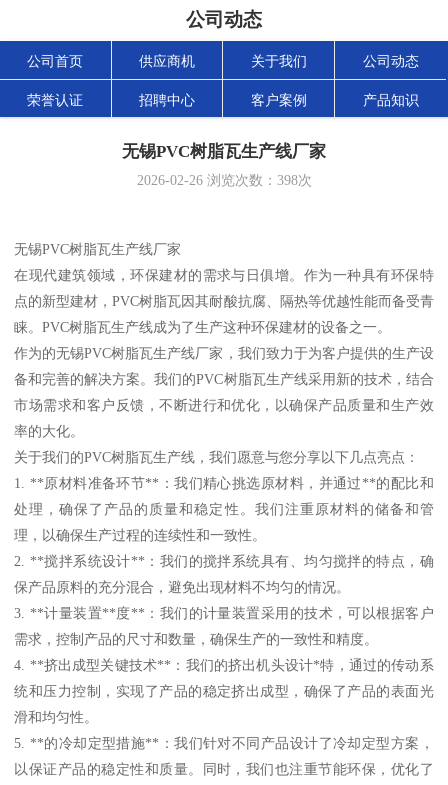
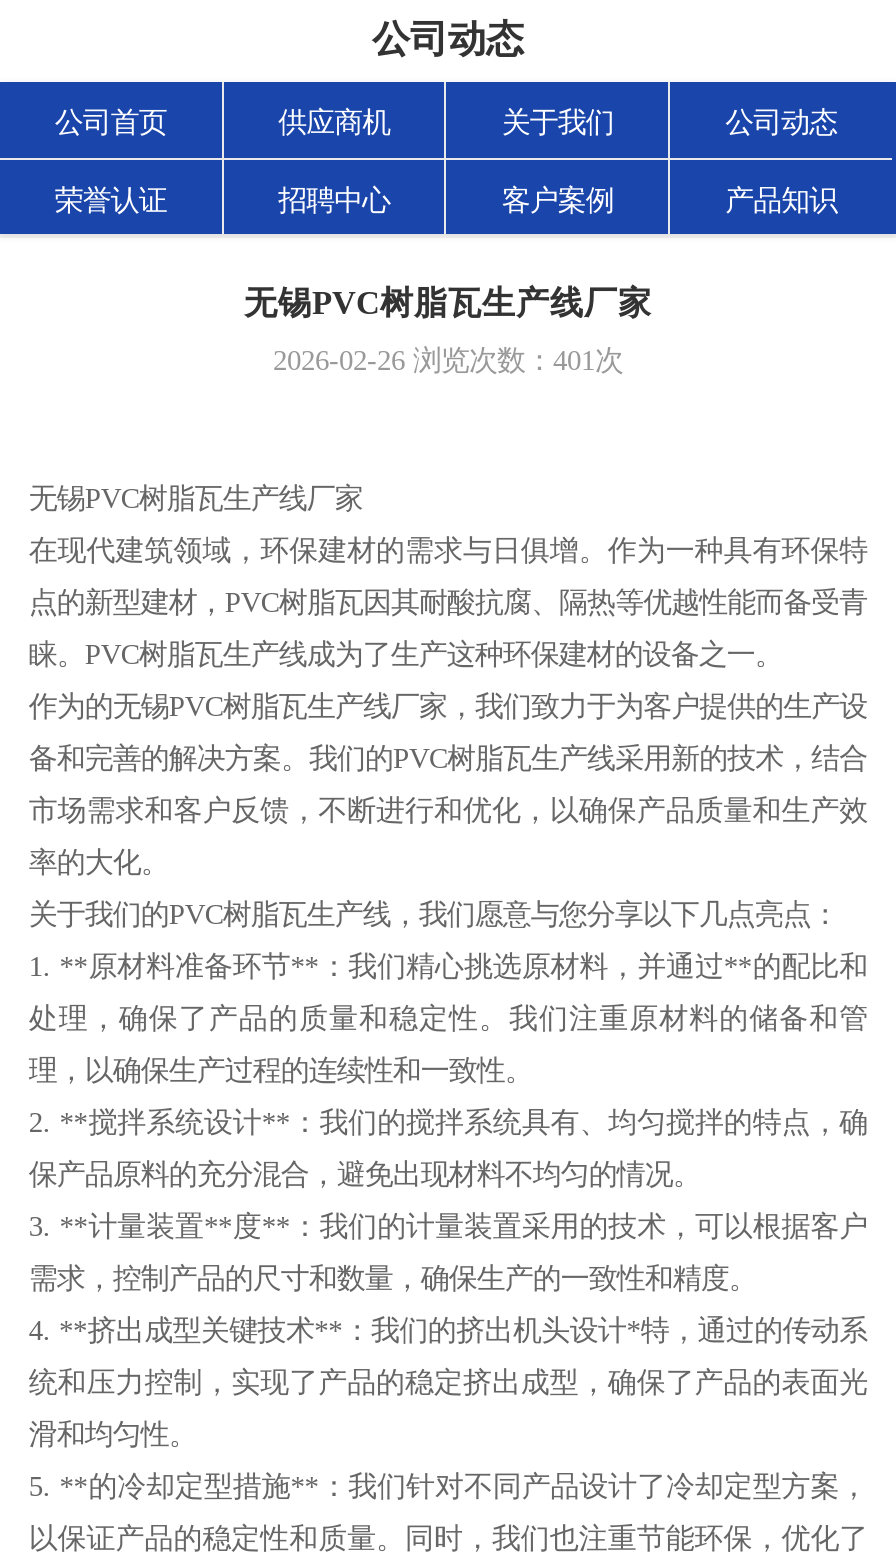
[136,172,311,188] 2026-02-26浏览次数：398次 -> [273,345,623,377] 2026-02-26浏览次数：401次

